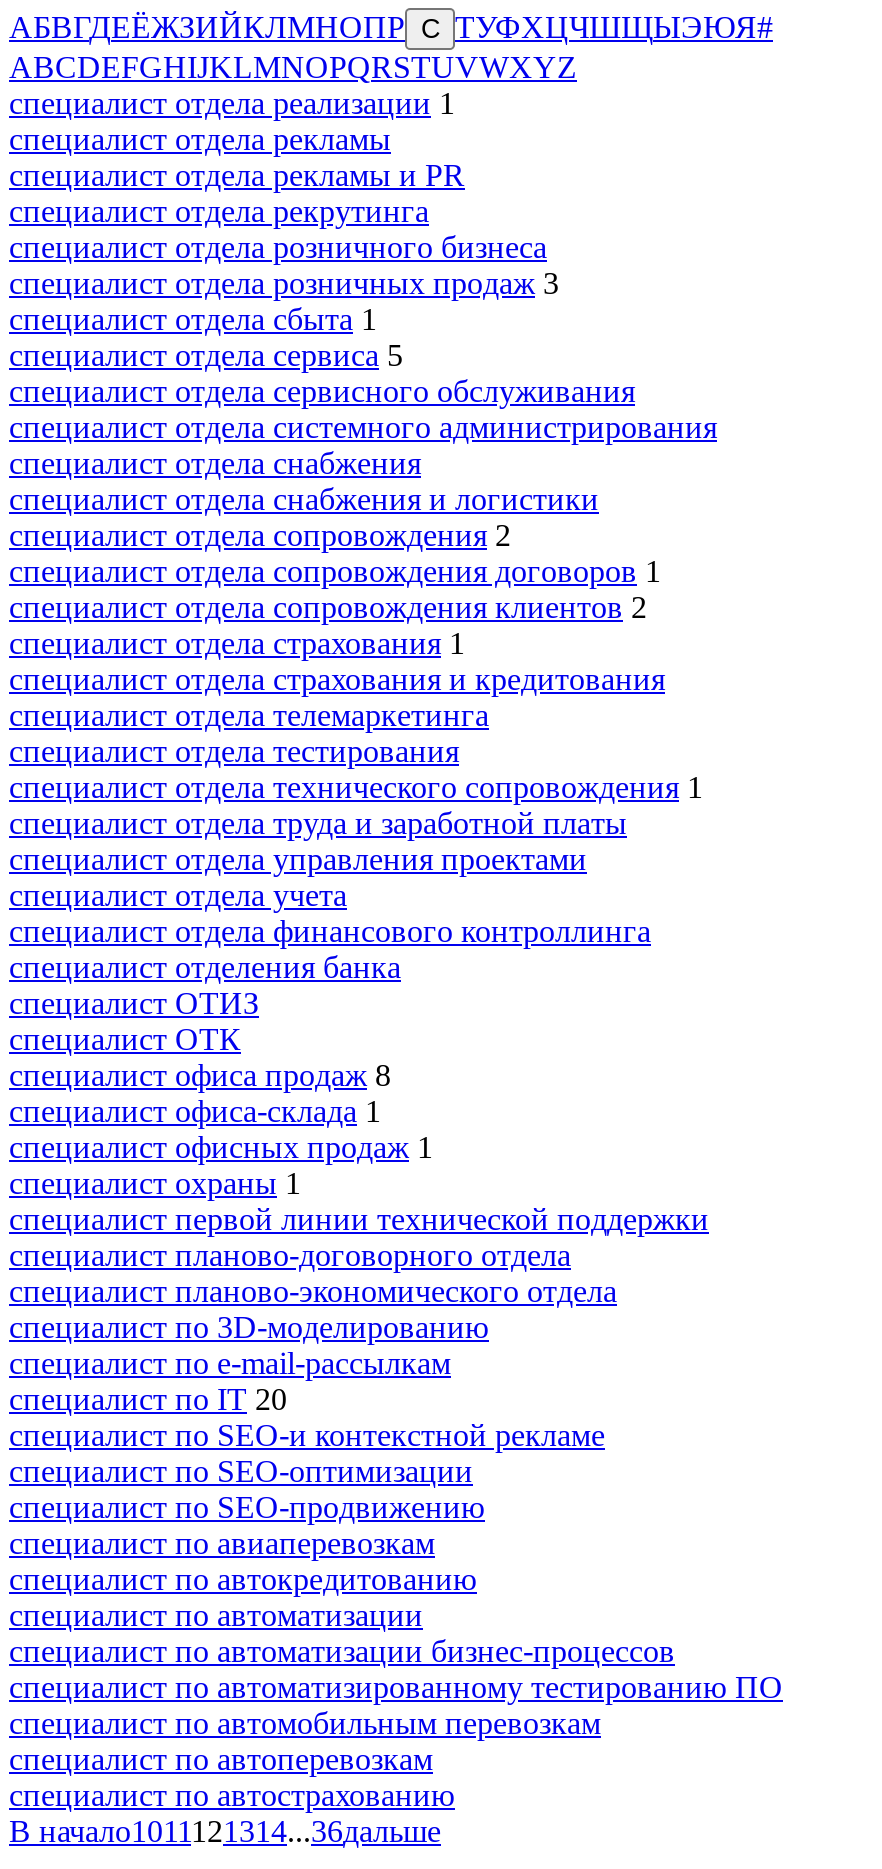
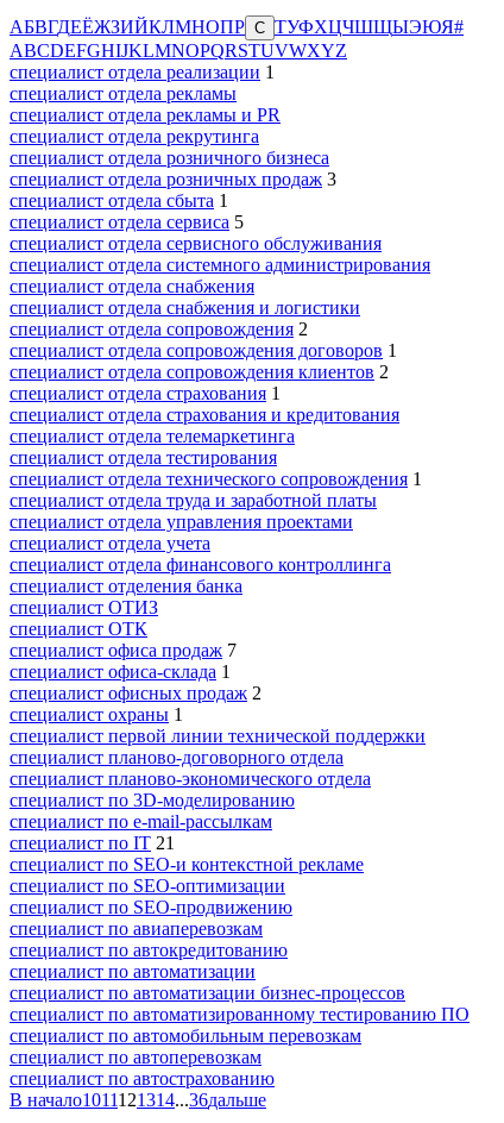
[9,1058,391,1092] специалист офиса продаж 8 -> [10,640,237,660] специалист офиса продаж 7
[9,1130,433,1164] специалист офисных продаж 1 -> [10,683,262,703] специалист офисных продаж 2
[9,1382,287,1416] специалист по IT 20 -> [10,833,175,853] специалист по IT 21

